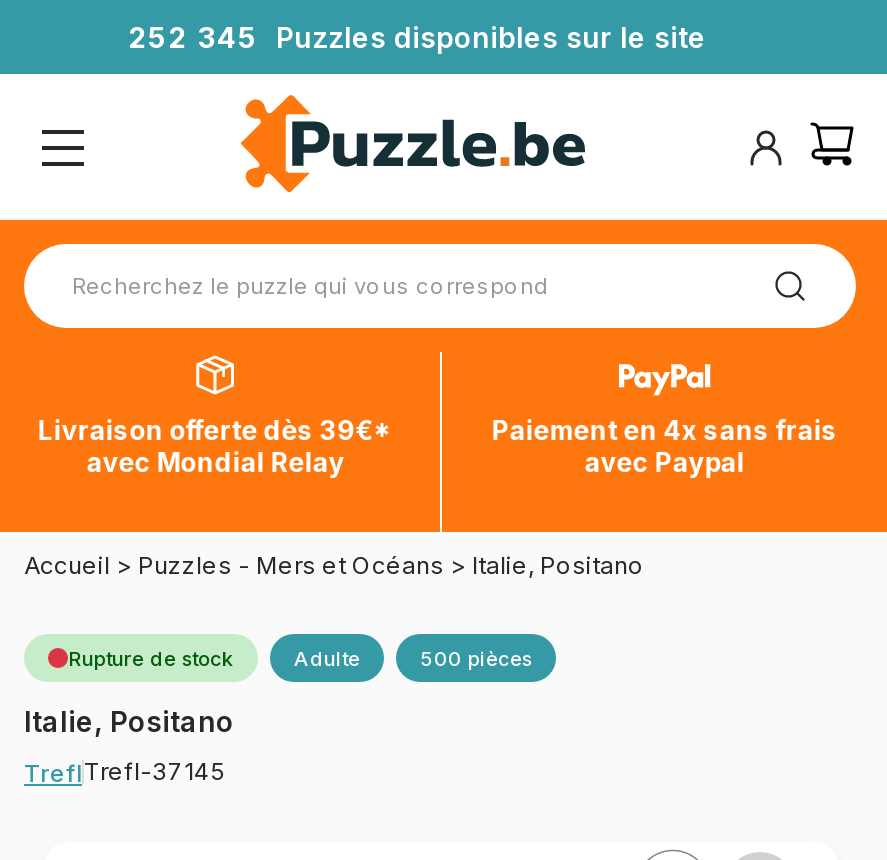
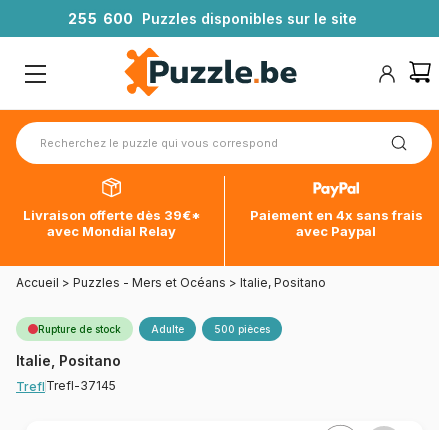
[128,19,706,54] 25 2 345 Puzzles disponibles sur le site -> [68,9,357,27] 25 5 600 Puzzles disponibles sur le site

